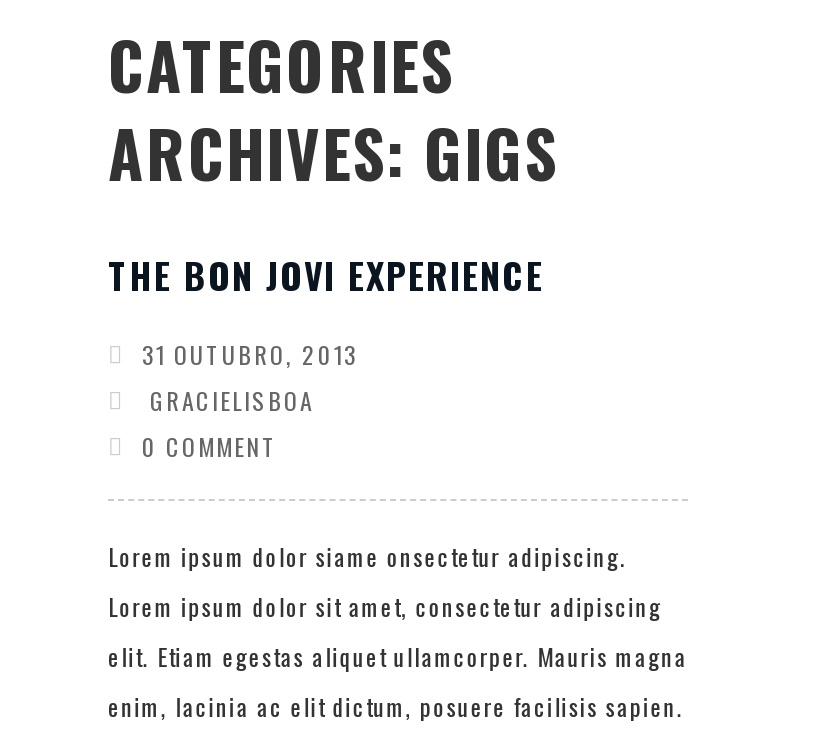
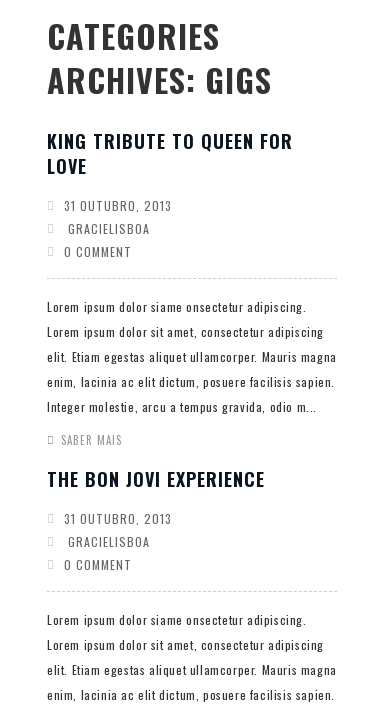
none -> [47,128,337,448] KING TRIBUTE TO QUEEN FOR | LOVE | 31 OUTUBRO, 2013 | GRACIELISBOA | 0 COMMENT | Lorem ipsum dolor siame onsectetur adipiscing. | Lorem ipsum dolor sit amet, consectetur adipiscing | elit. Etiam egestas aliquet ullamcorper. Mauris magna | enim, lacinia ac elit dictum, posuere facilisis sapien. | Integer molestie, arcu a tempus gravida, odio m... | SABER MAIS

